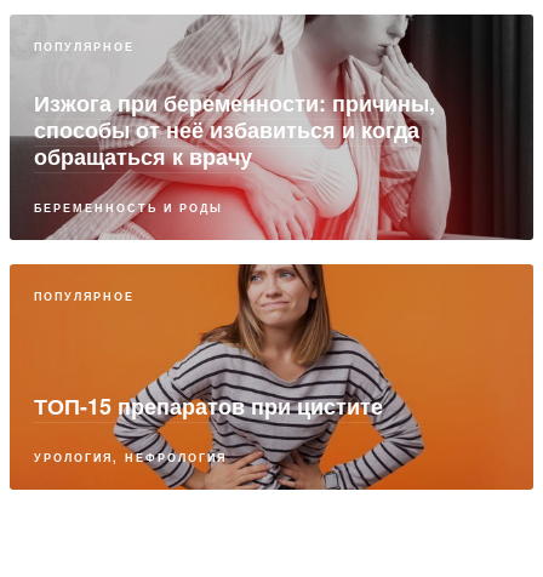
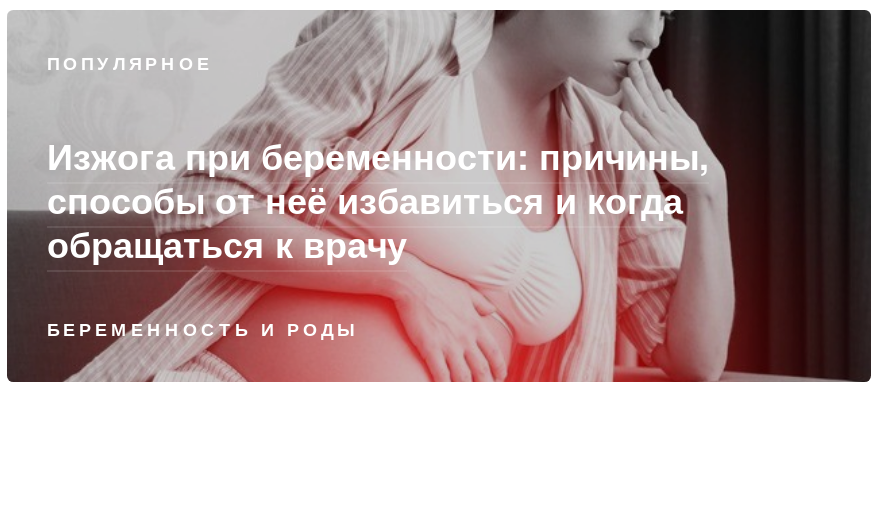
[8,263,535,491] [image] | ПОПУЛЯРНОЕ -> none
[34,390,383,465] ТОП-15 препаратов при цистите | УРОЛОГИЯ, НЕФРОЛОГИЯ -> none

